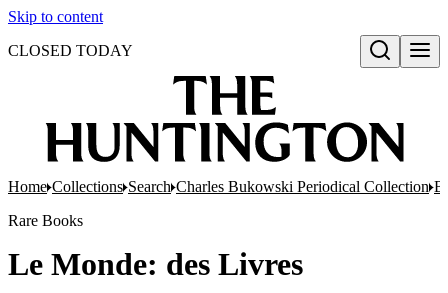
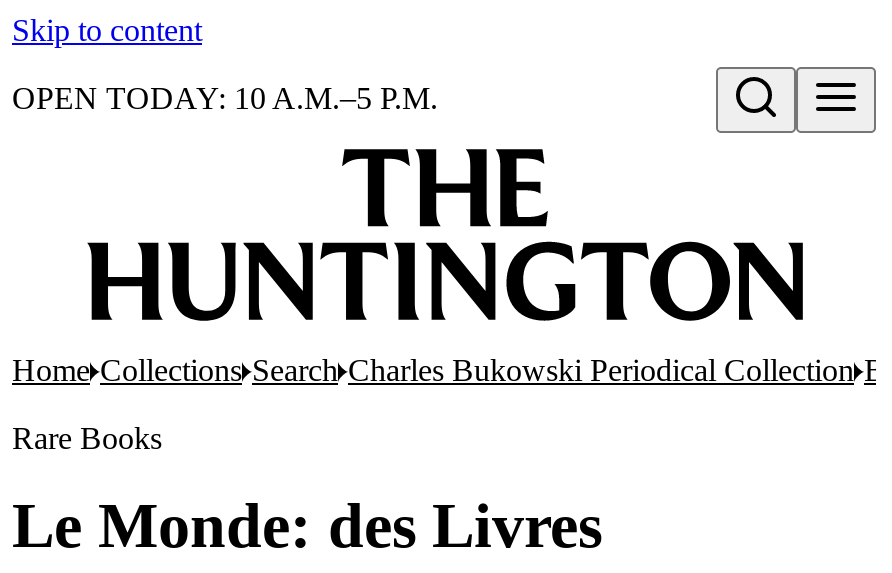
[8,42,133,59] CLOSED TODAY -> [12,81,438,115] OPEN TODAY: 10 A.M.–5 P.M.

